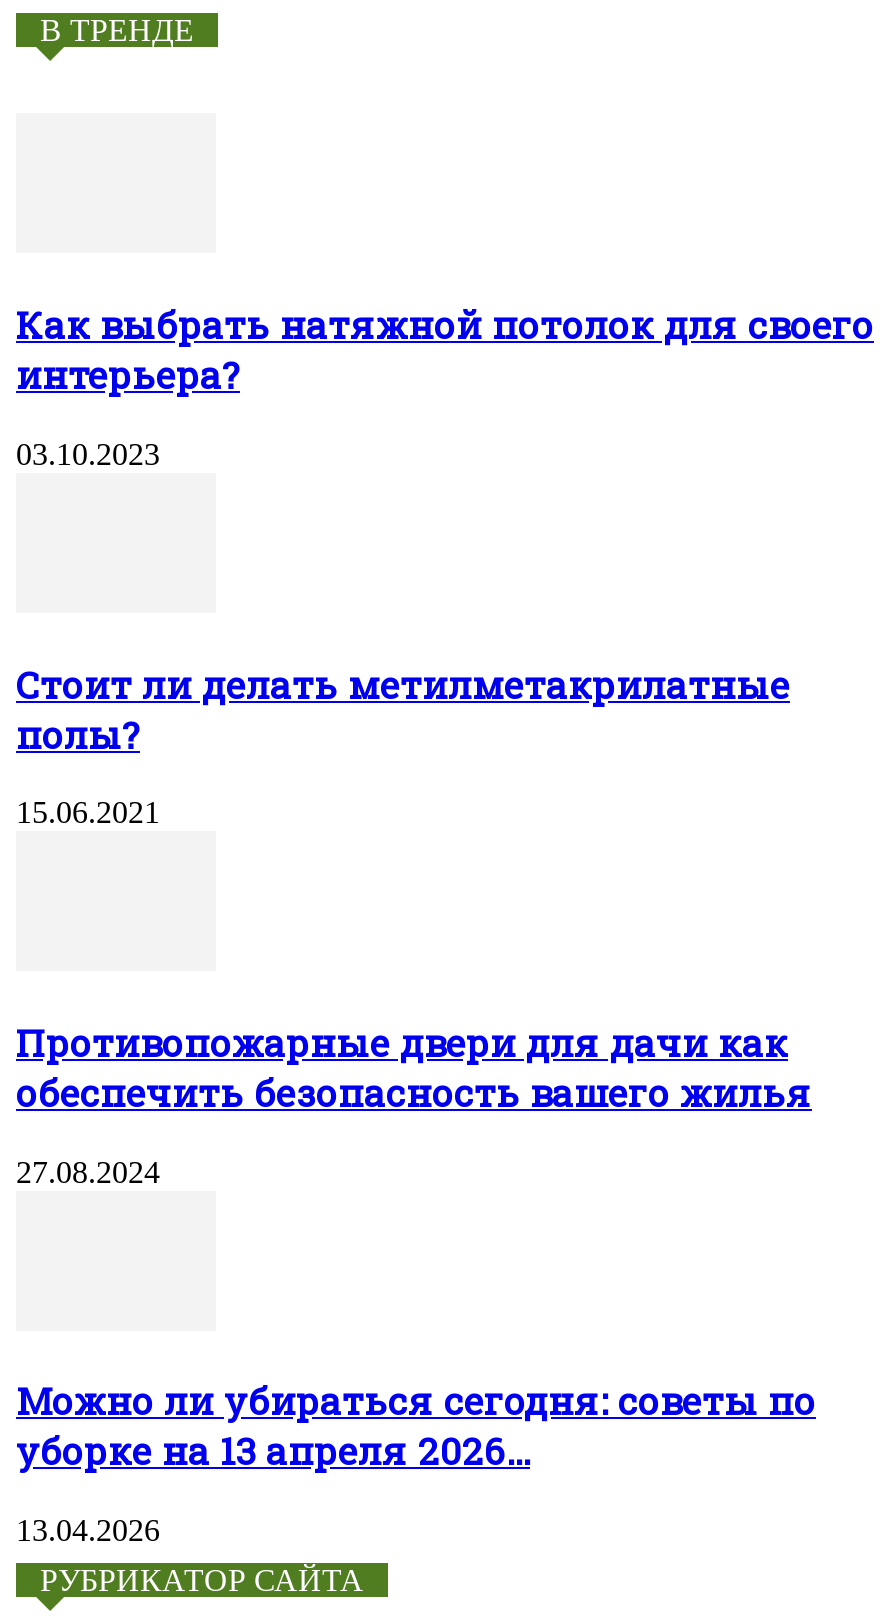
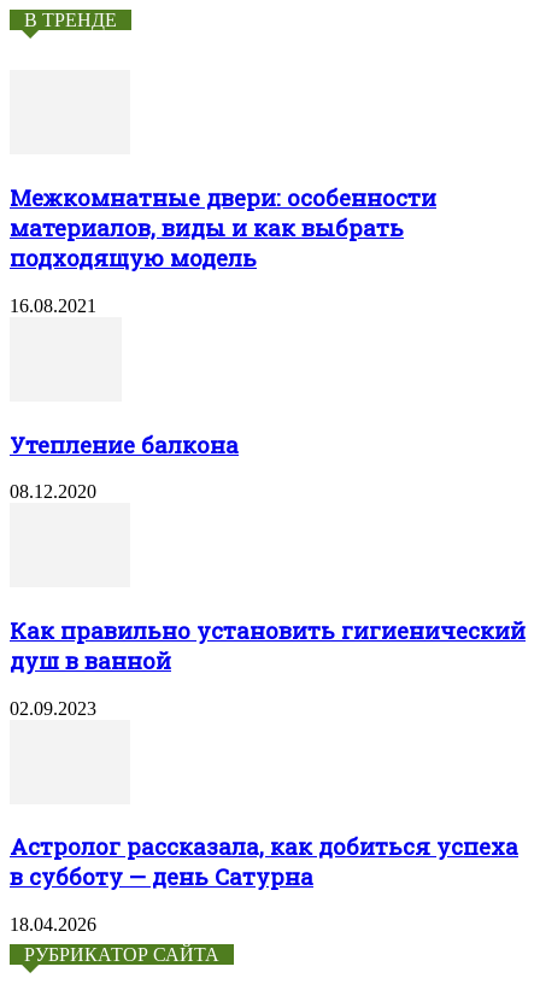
[16,299,874,399] Как выбрать натяжной потолок для своего | интерьера? -> [10,182,436,273] Межкомнатные двери: особенности | материалов, виды и как выбрать | подходящую модель
[16,437,160,471] 03.10.2023 -> [10,295,96,316] 16.08.2021
[16,658,790,758] Стоит ли делать метилметакрилатные | полы? -> [10,429,239,459] Утепление балкона
[16,796,160,830] 15.06.2021 -> [10,482,96,502] 08.12.2020
[16,1017,812,1117] Противопожарные двери для дачи как | обеспечить безопасность вашего жилья -> [10,615,526,675] Как правильно установить гигиенический | душ в ванной
[16,1155,160,1189] 27.08.2024 -> [10,698,96,718] 02.09.2023
[16,1376,816,1476] Можно ли убираться сегодня: советы по | уборке на 13 апреля 2026... -> [10,831,518,892] Астролог рассказала, как добиться успеха | в субботу — день Сатурна
[16,1513,160,1547] 13.04.2026 -> [10,914,96,935] 18.04.2026

